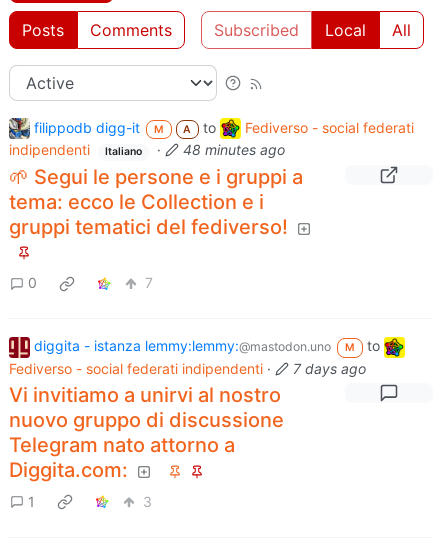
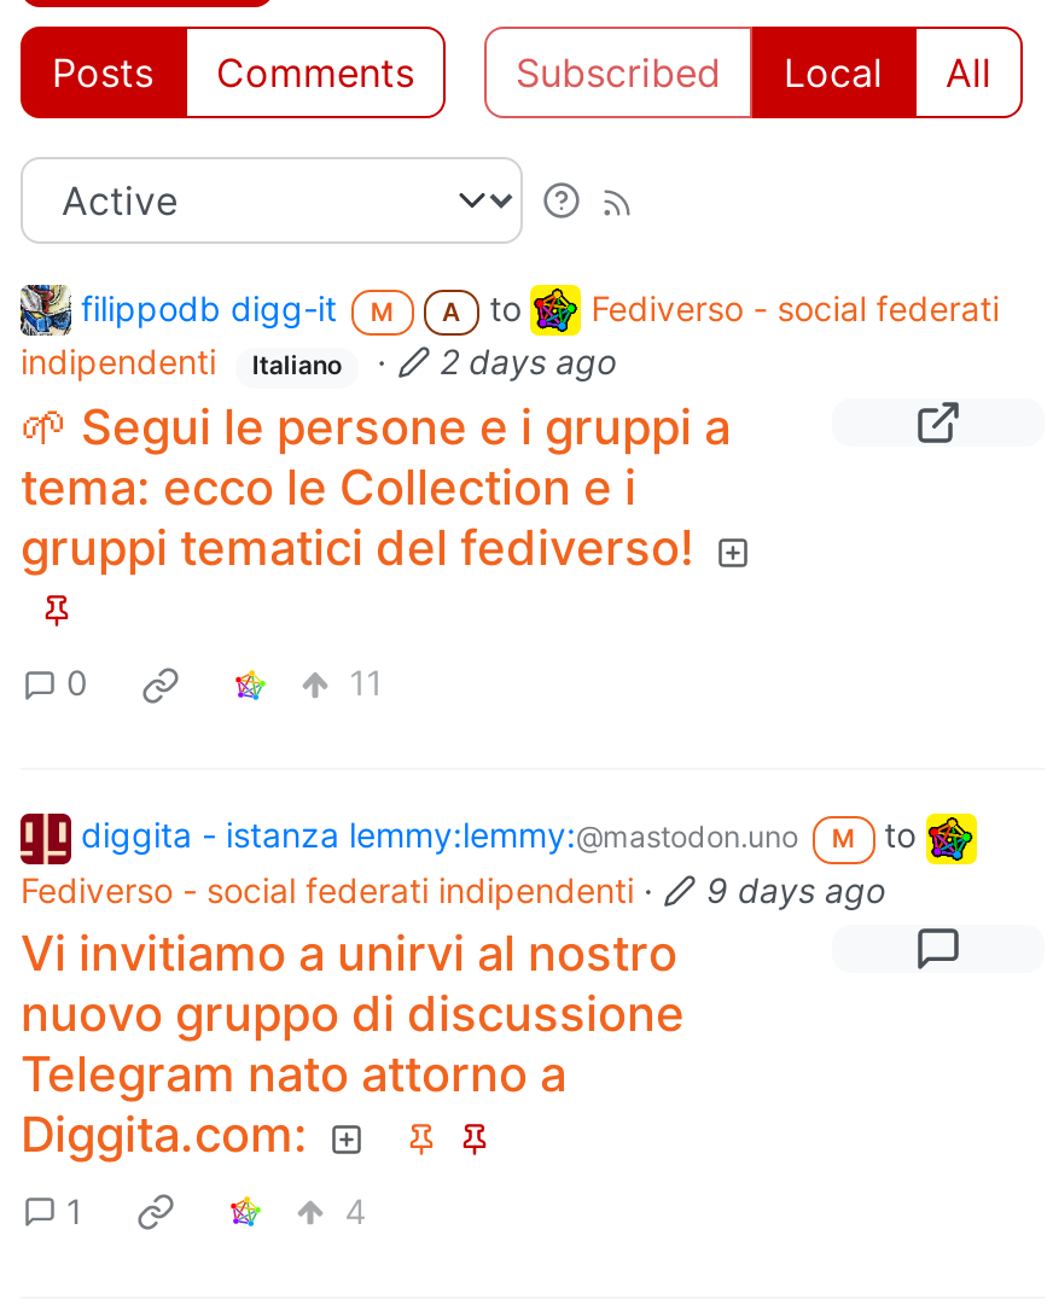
[183,141,285,158] 48 minutes ago -> [440,341,616,382] 2 days ago
[145,274,153,291] 7 -> [349,663,383,704] 11
[9,360,366,377] Fediverso - social federati indipendenti · 7 days ago -> [21,868,885,909] Fediverso - social federati indipendenti · 9 days ago
[143,493,152,510] 3 -> [345,1191,366,1232] 4

